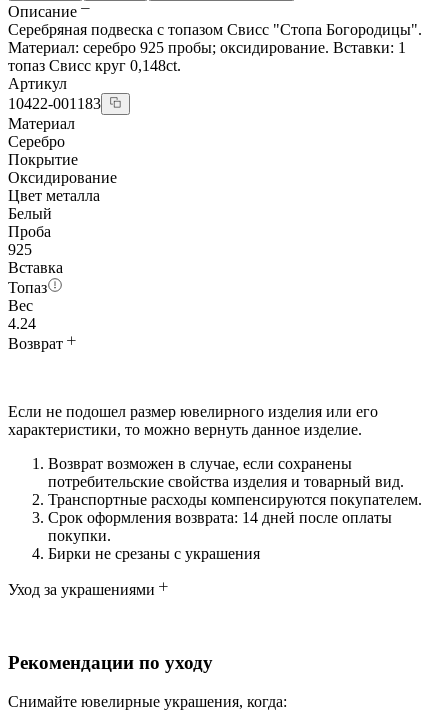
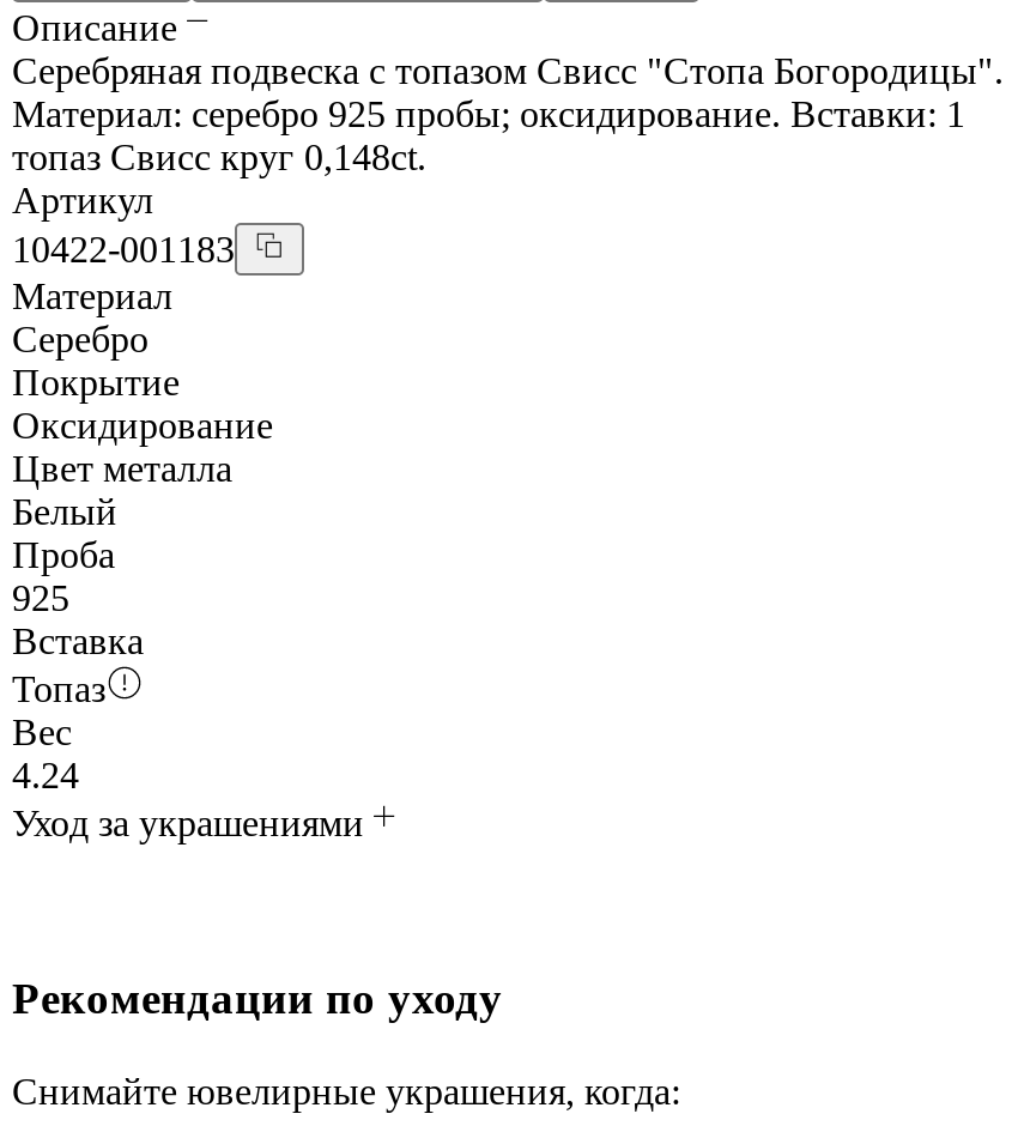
[8,335,63,352] Возврат -> none
[8,403,422,562] Если не подошел размер ювелирного изделия или его | характеристики, то можно вернуть данное изделие. | Возврат возможен в случае, если сохранены | потребительские свойства изделия и товарный вид. | Транспортные расходы компенсируются покупателем. | Срок оформления возврата: 14 дней после оплаты | покупки. | Бирки не срезаны с украшения -> none

